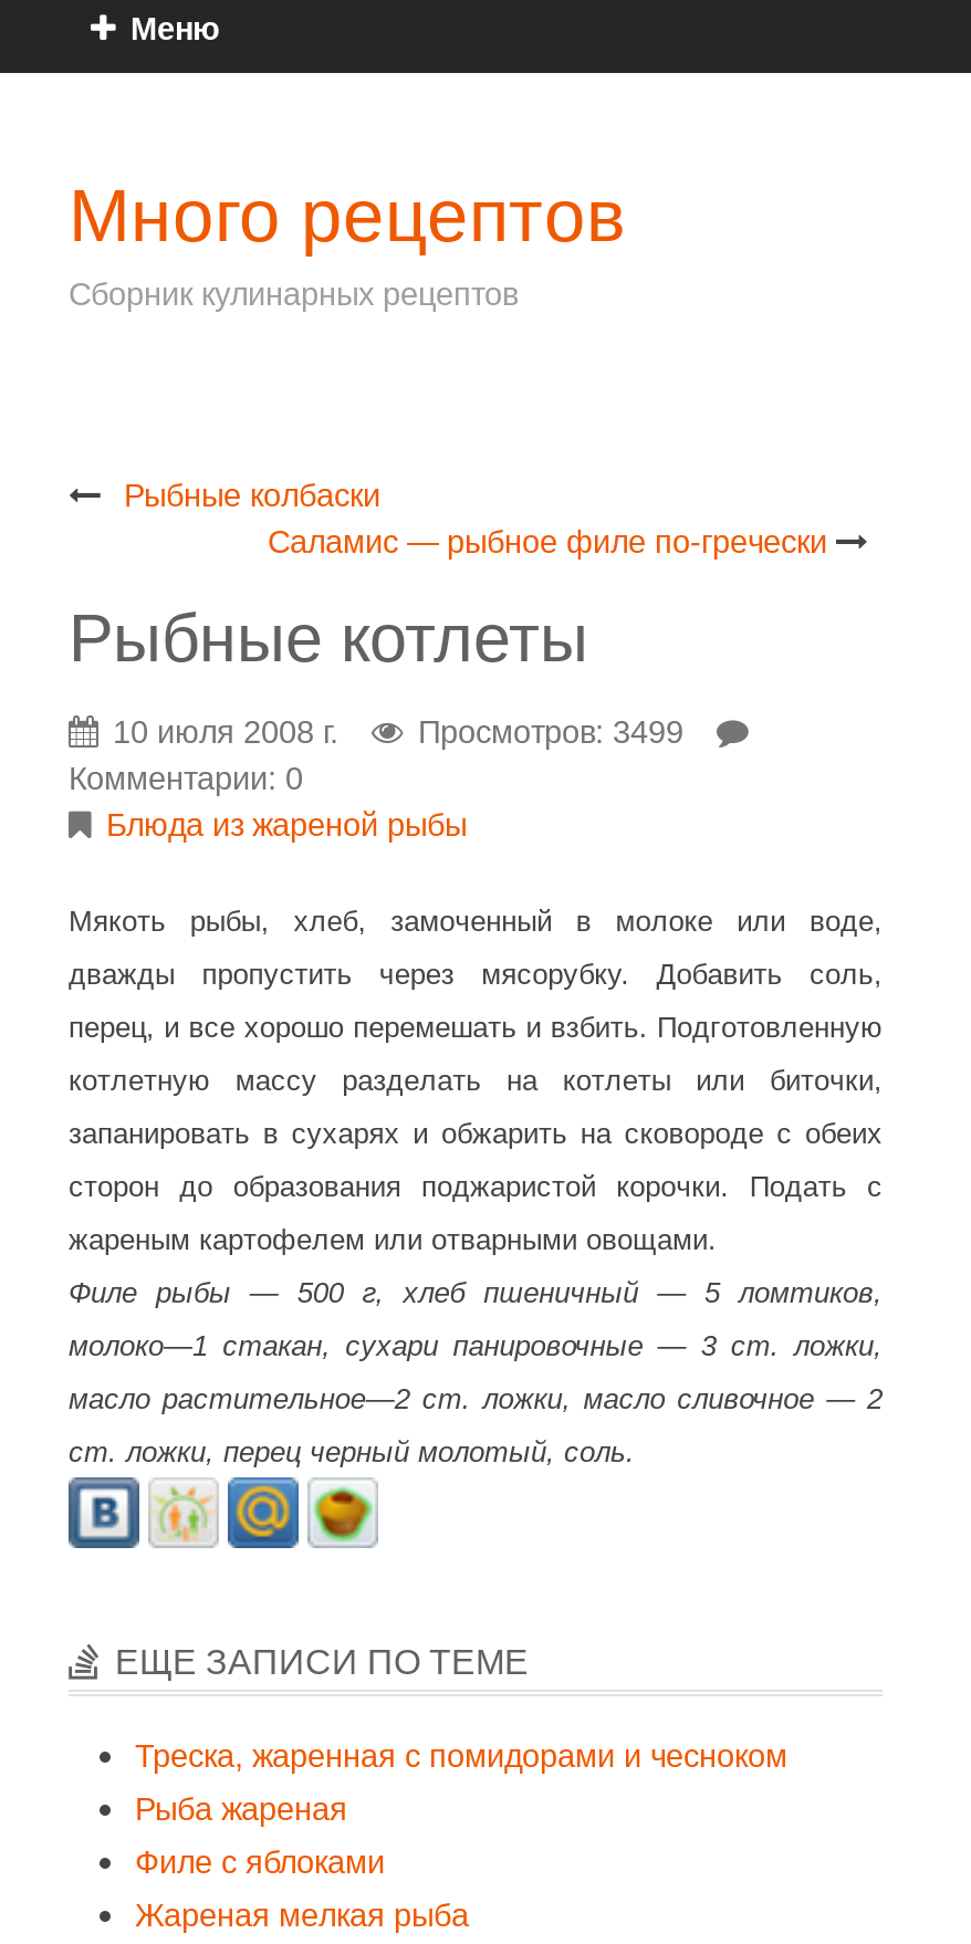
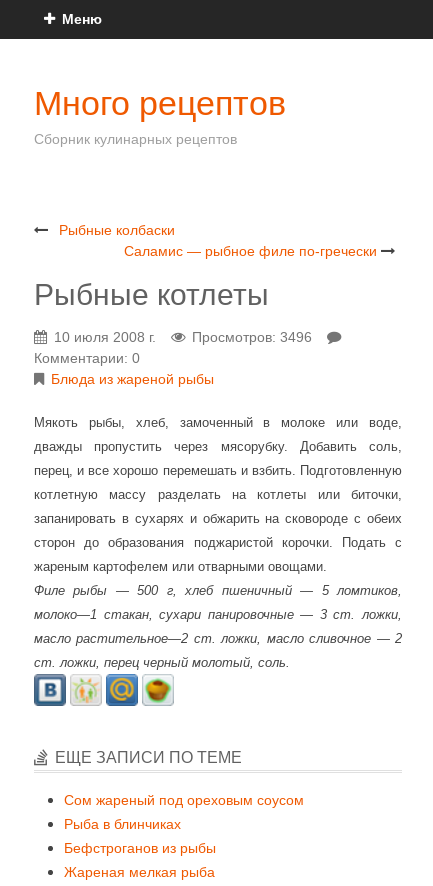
[418,714,683,750] Просмотров: 3499 -> [192,329,312,345] Просмотров: 3496
[135,1738,787,1774] Треска, жаренная с помидорами и чесноком -> [64,792,304,808] Сом жареный под ореховым соусом
[135,1791,347,1827] Рыба жареная -> [64,816,181,832] Рыба в блинчиках
[135,1844,385,1880] Филе с яблоками -> [64,840,216,856] Бефстроганов из рыбы

